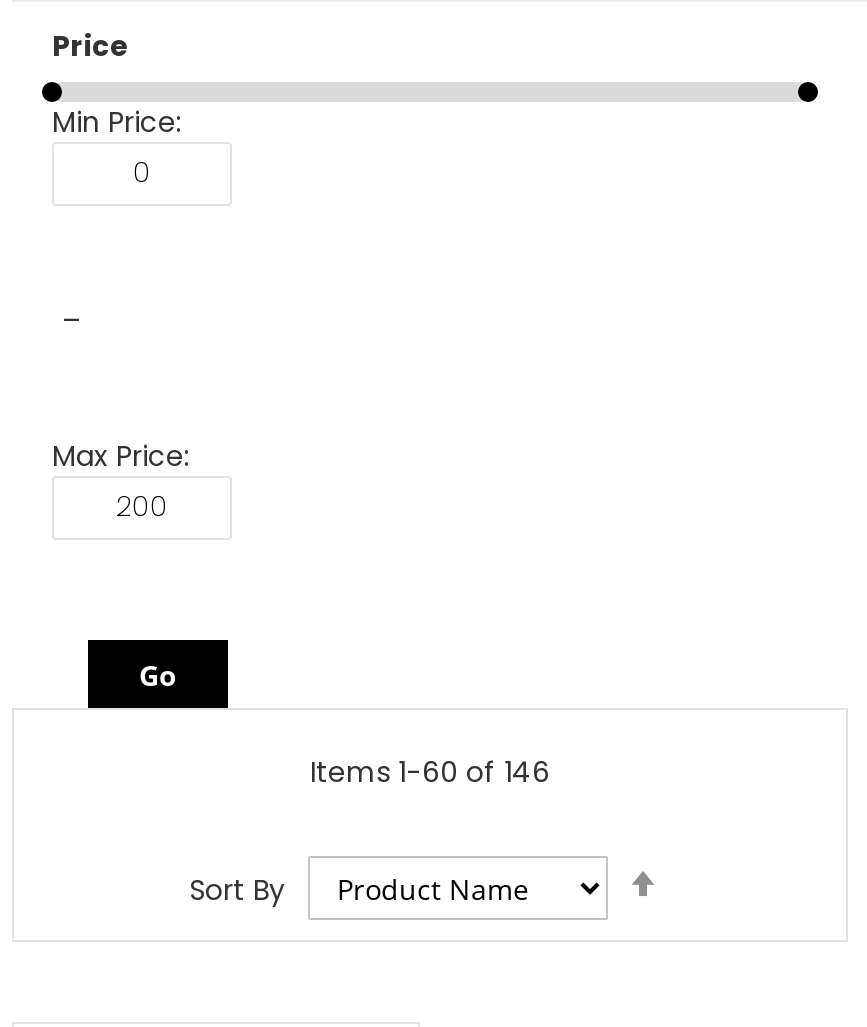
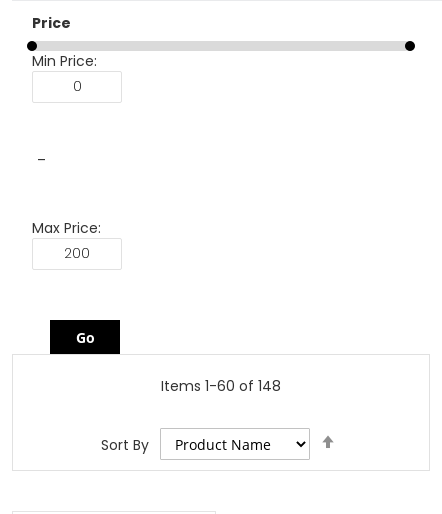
[310,751,550,791] Items 1 -60 of 146 -> [161,376,281,396] Items 1 -60 of 148

